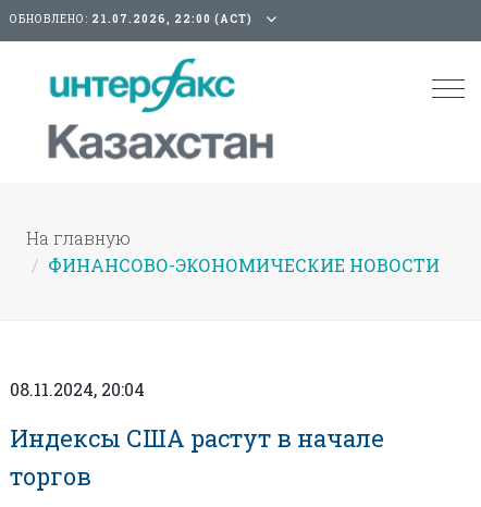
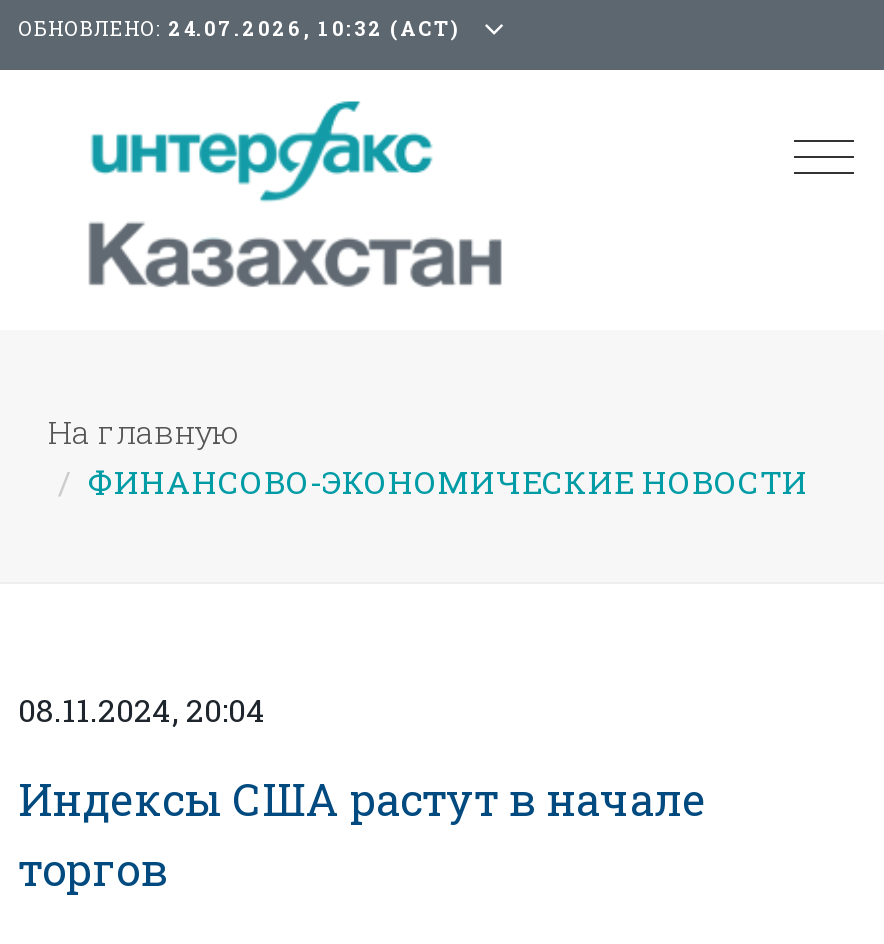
[10,12,252,26] ОБНОВЛЕНО: 21.07.2026, 22:00 (АСТ) -> [18,16,460,42] ОБНОВЛЕНО: 24.07.2026, 10:32 (АСТ)

